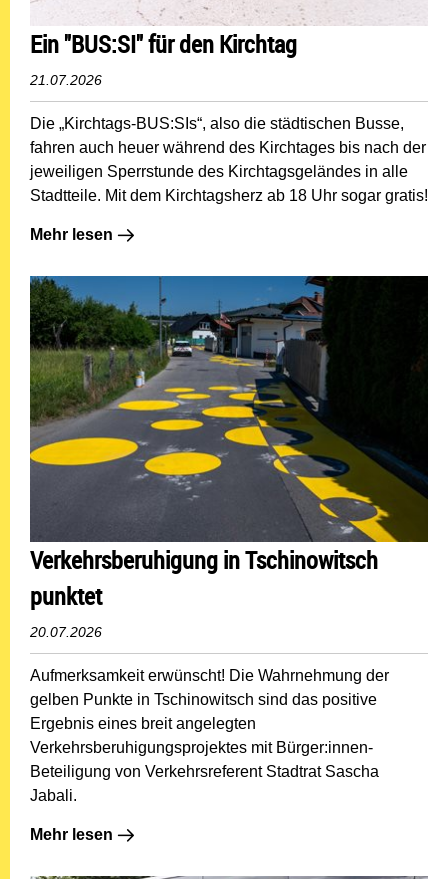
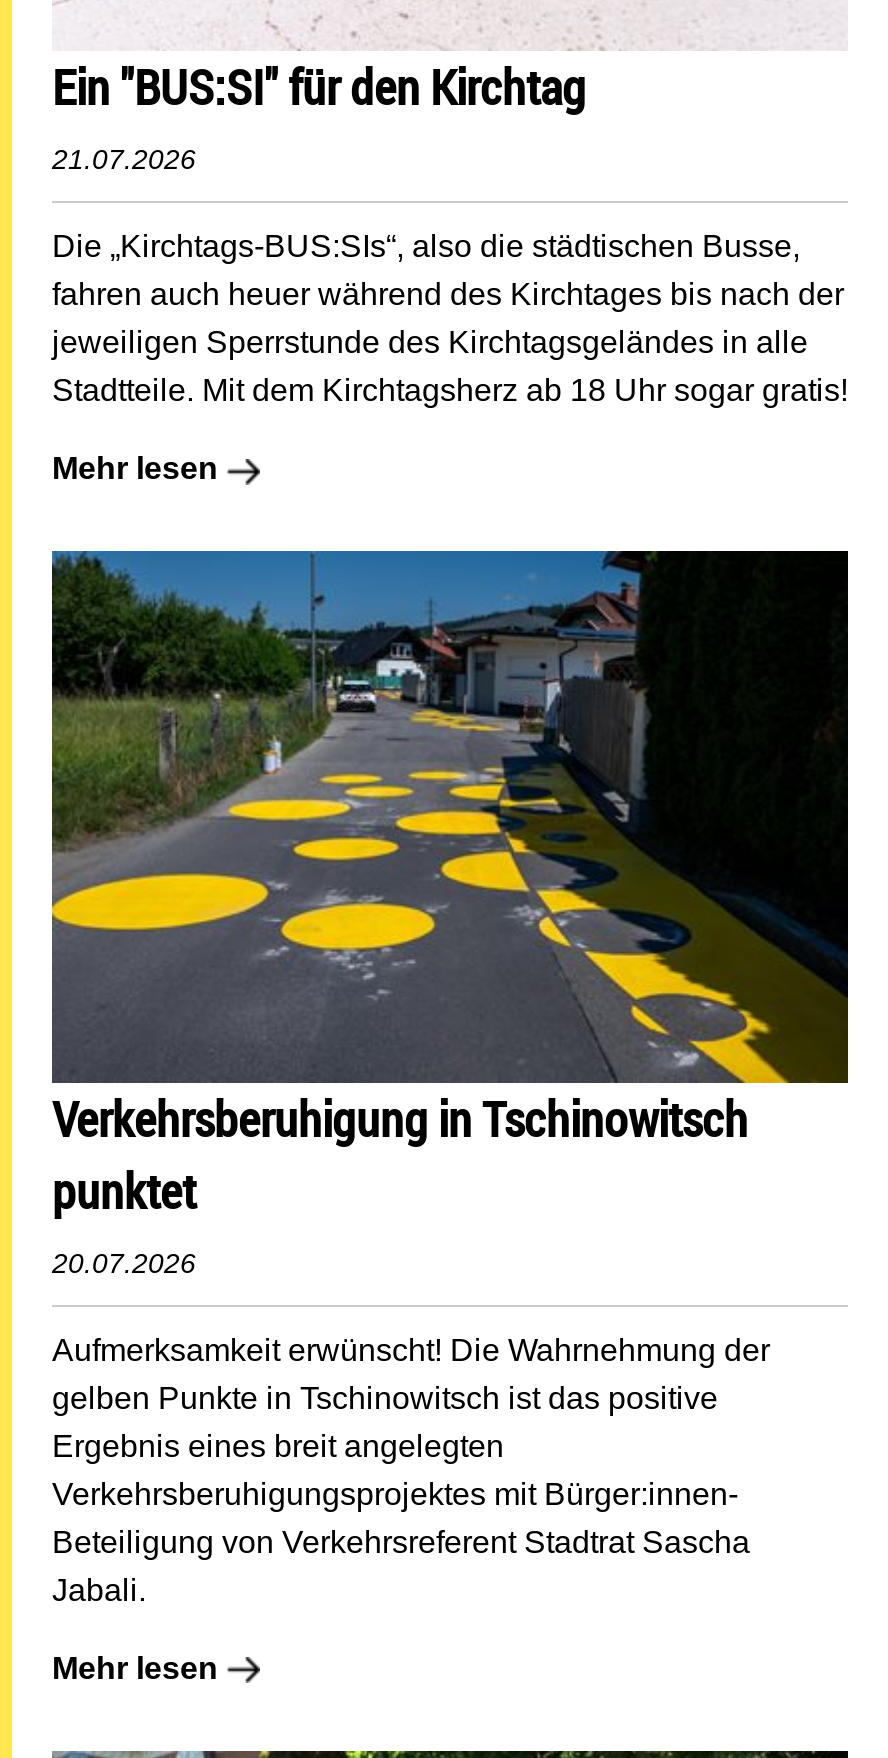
[30,691,377,708] gelben Punkte in Tschinowitsch sind das positive -> [52,1381,718,1415] gelben Punkte in Tschinowitsch ist das positive

